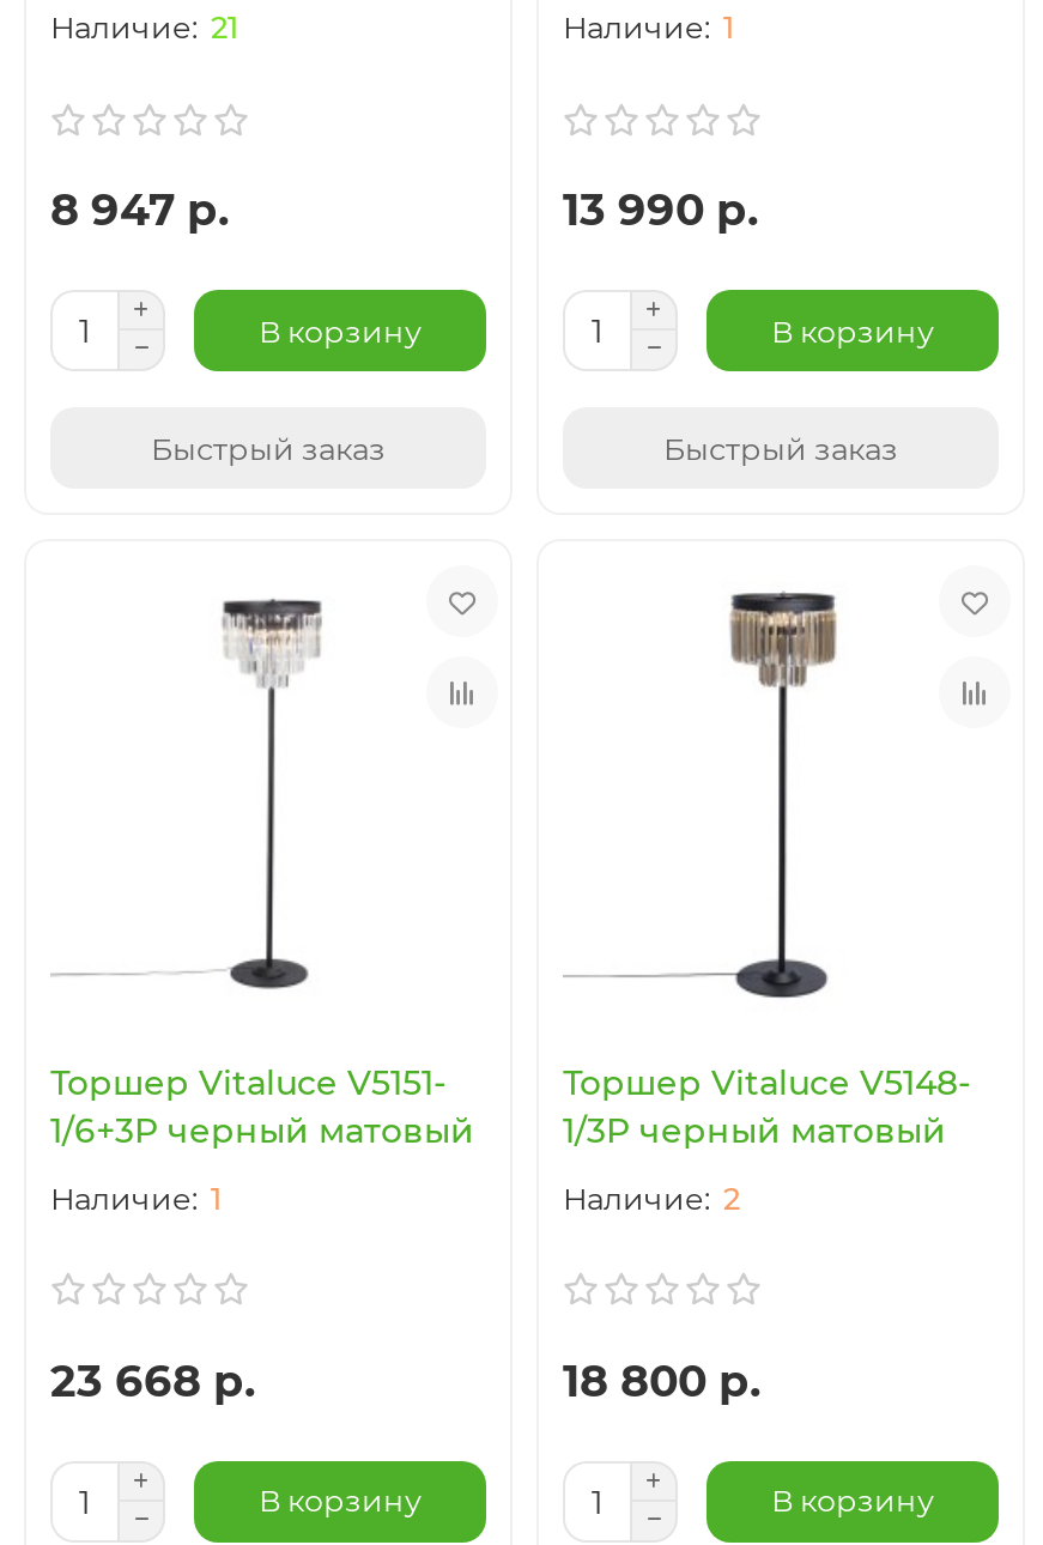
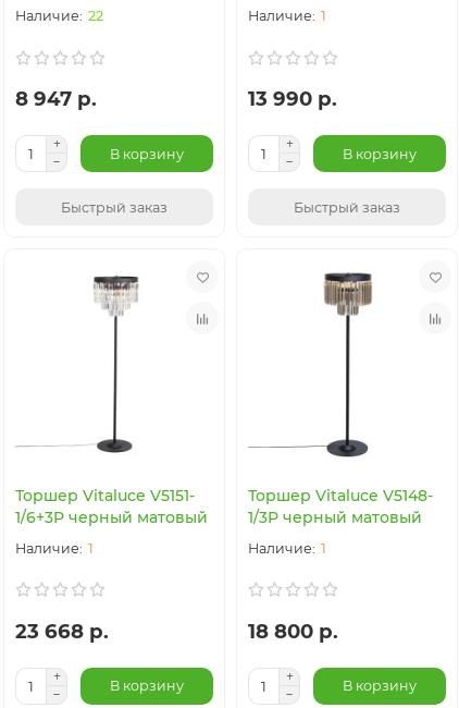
[211,10,239,46] 21 -> [88,8,103,24] 22
[723,1180,740,1216] 2 -> [321,540,326,556] 1

